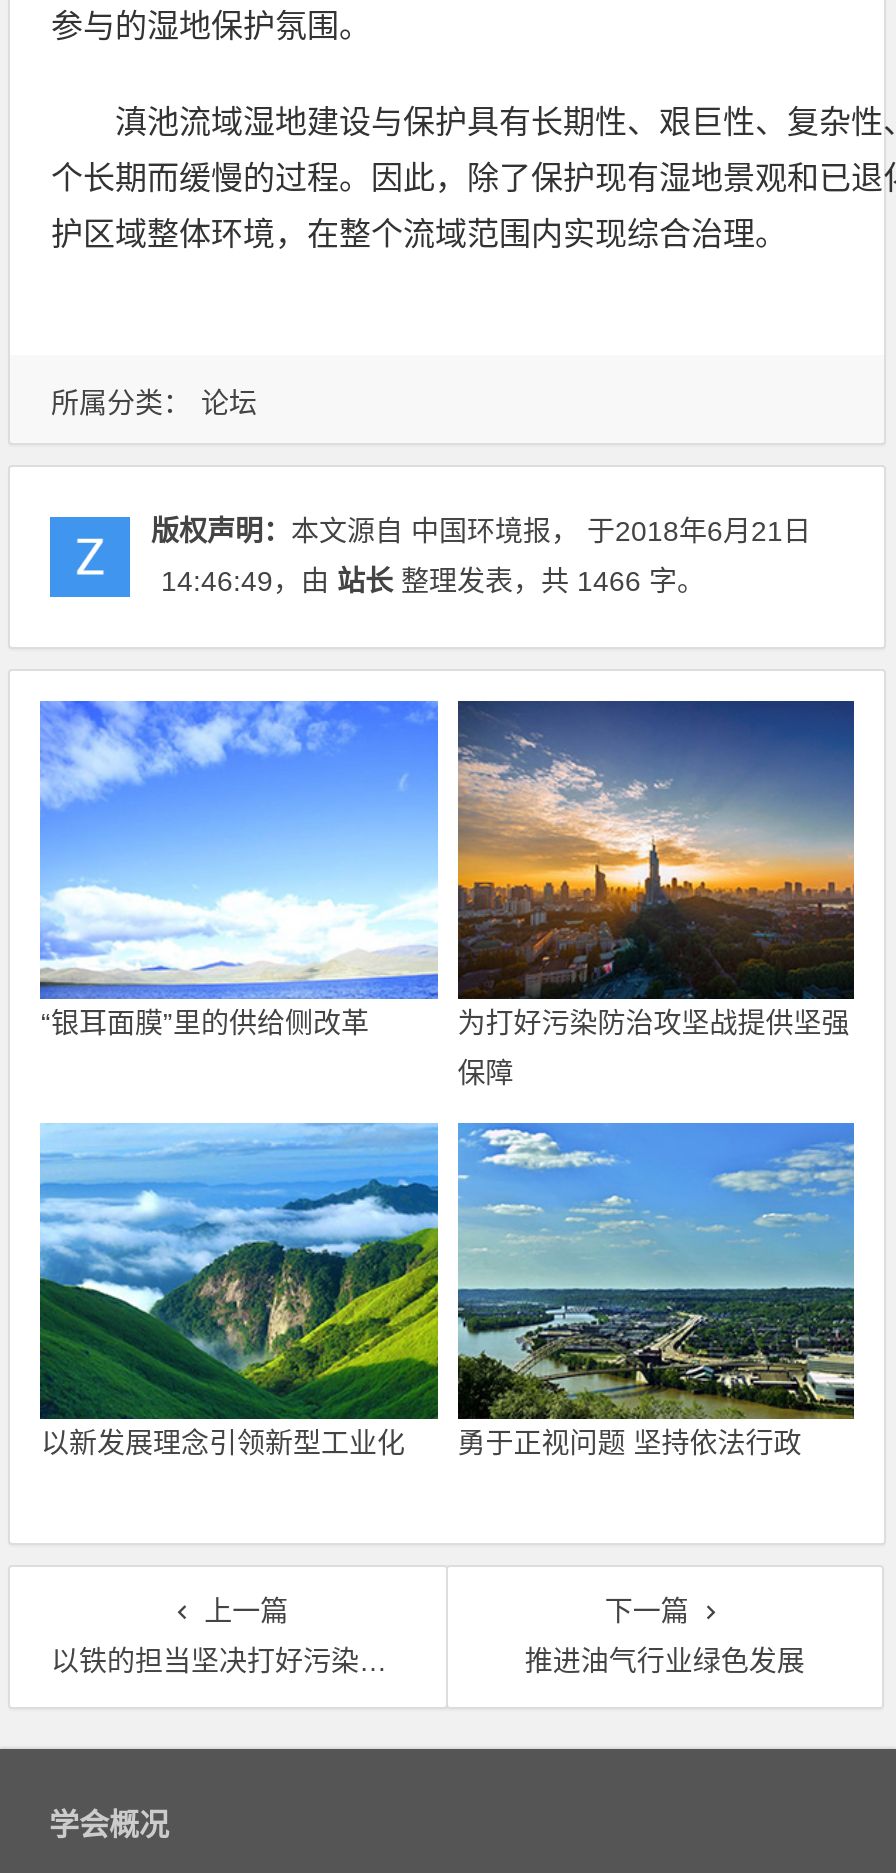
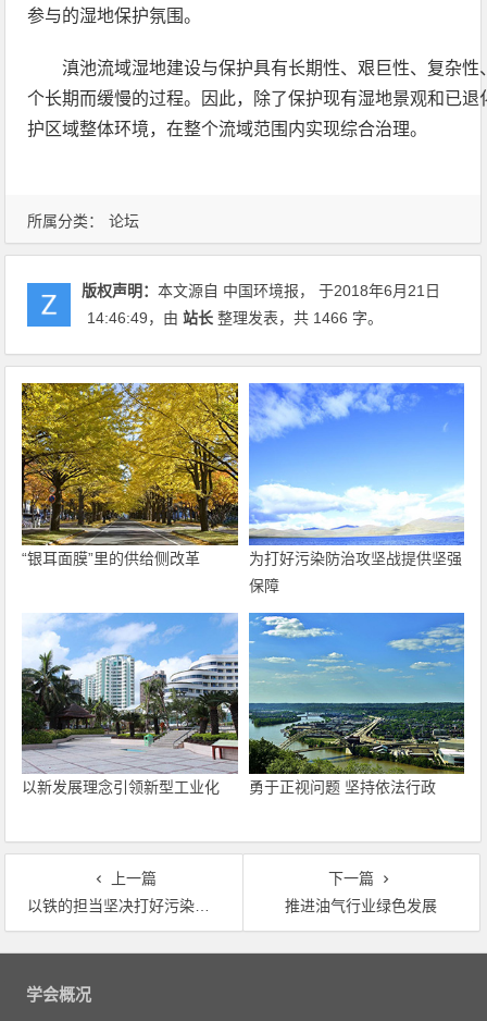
[38,699,440,1001] [image] -> [21,382,239,546] [image]
[456,699,856,1001] [image] -> [248,382,465,546] [image]
[38,1123,440,1421] [image] -> [21,614,239,775] [image]

